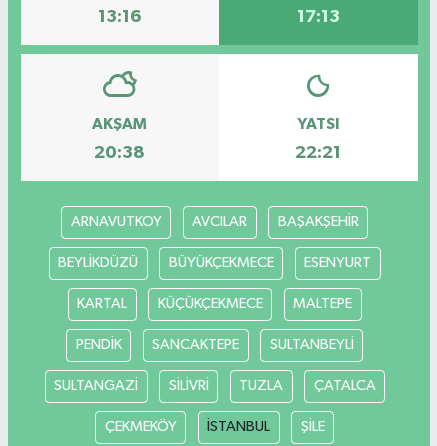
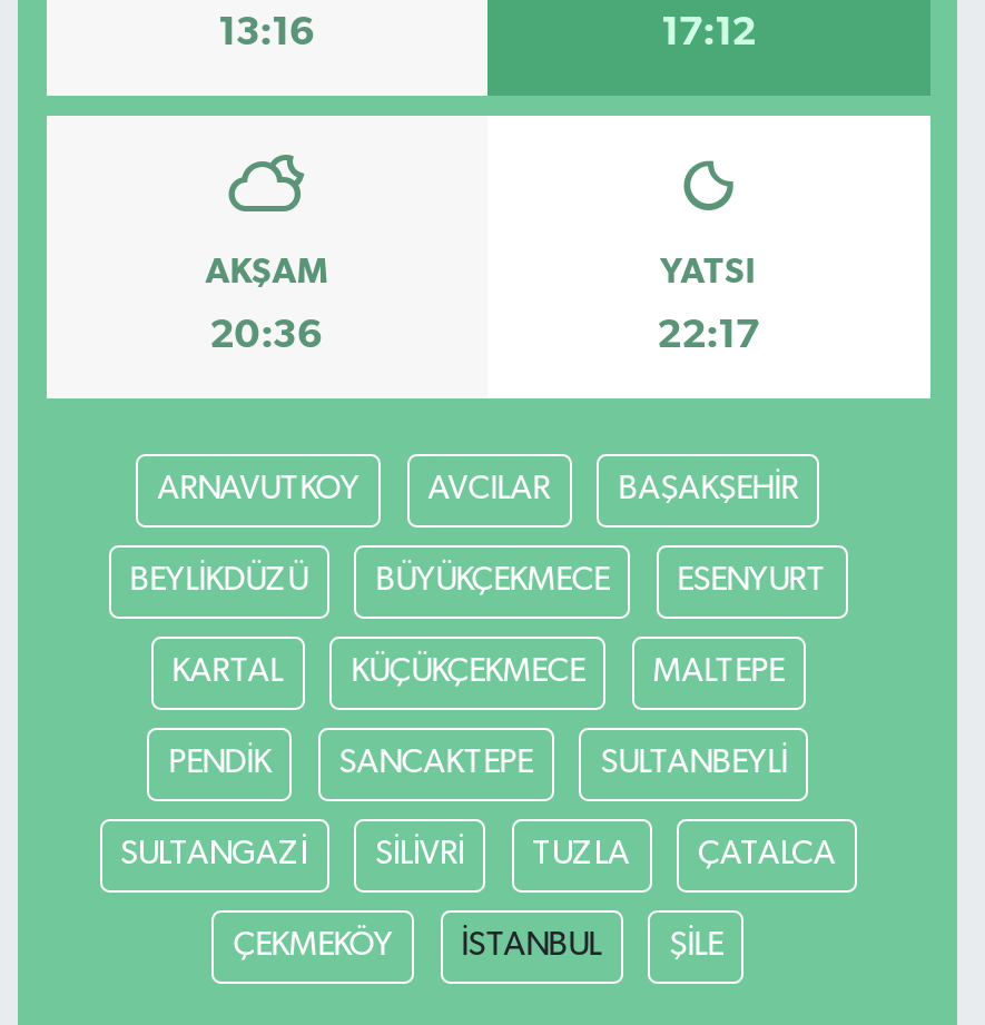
[297,8,340,26] 17:13 -> [661,13,756,53] 17:12
[94,143,145,161] 20:38 -> [210,315,323,355] 20:36
[295,143,341,161] 22:21 -> [657,315,760,355] 22:17

